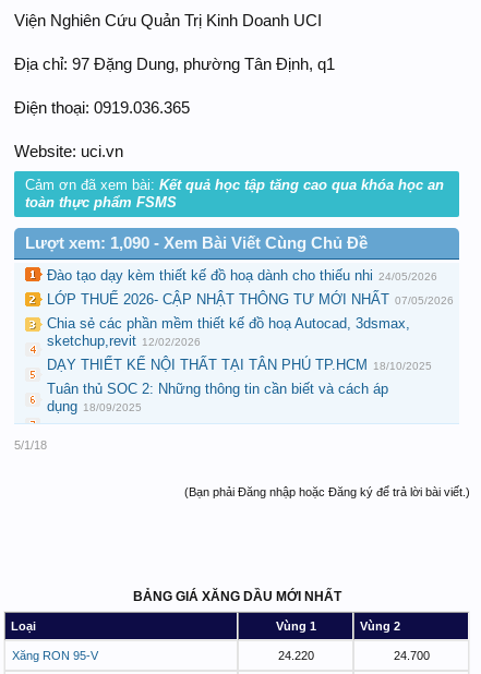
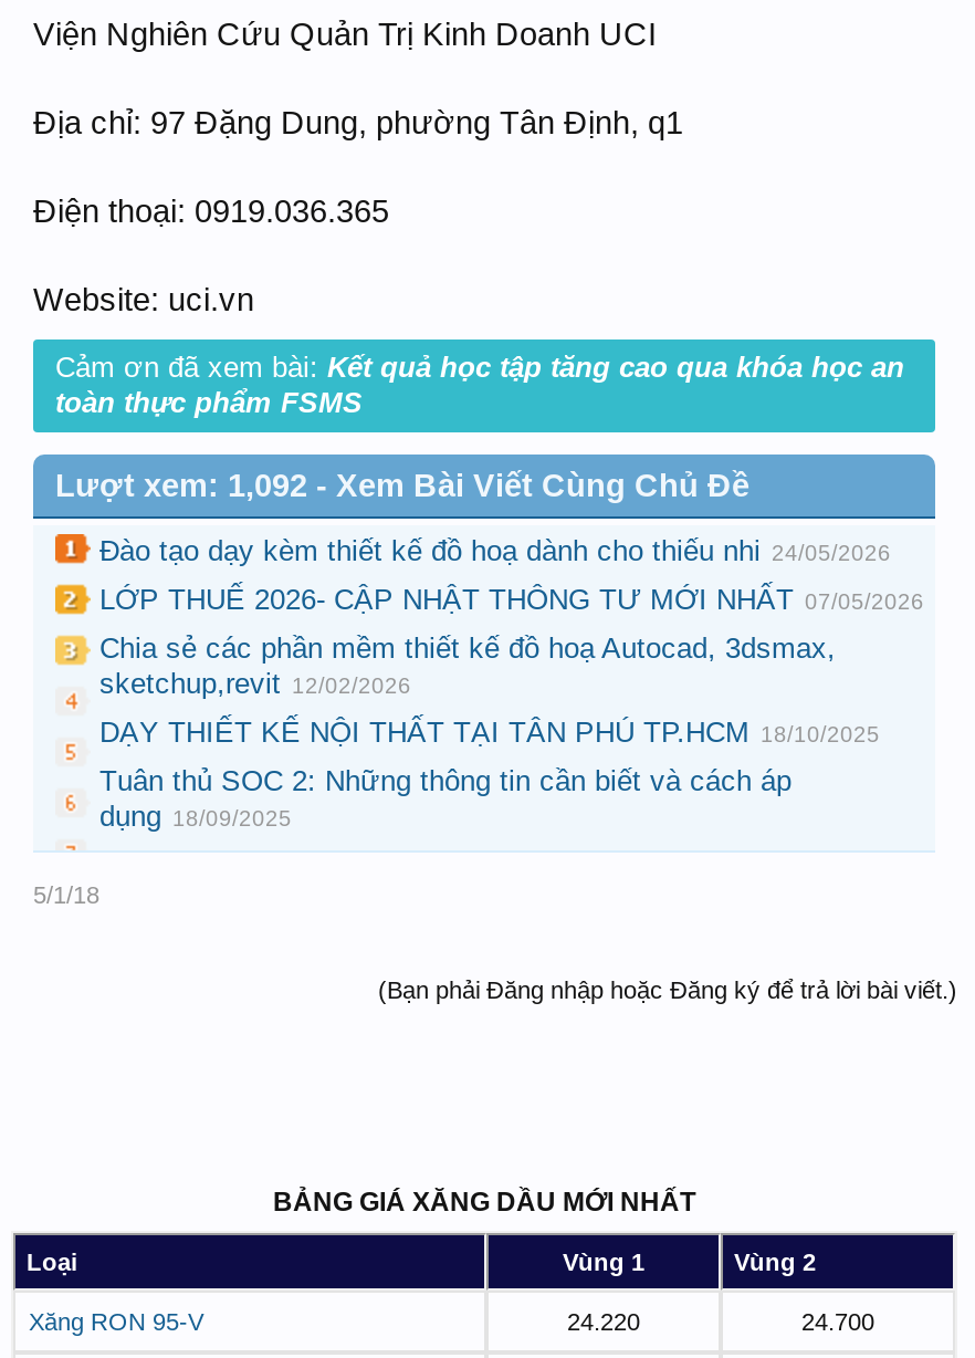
[25,235,368,252] Lượt xem: 1,090 - Xem Bài Viết Cùng Chủ Đề -> [55,468,749,504] Lượt xem: 1,092 - Xem Bài Viết Cùng Chủ Đề

